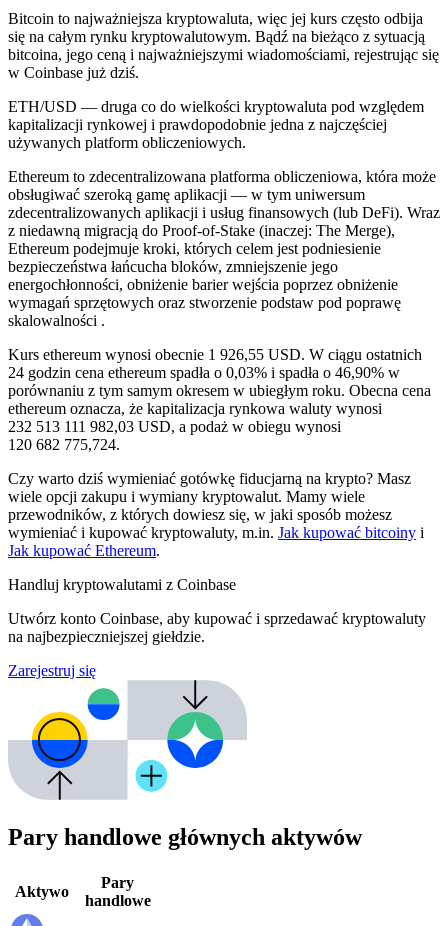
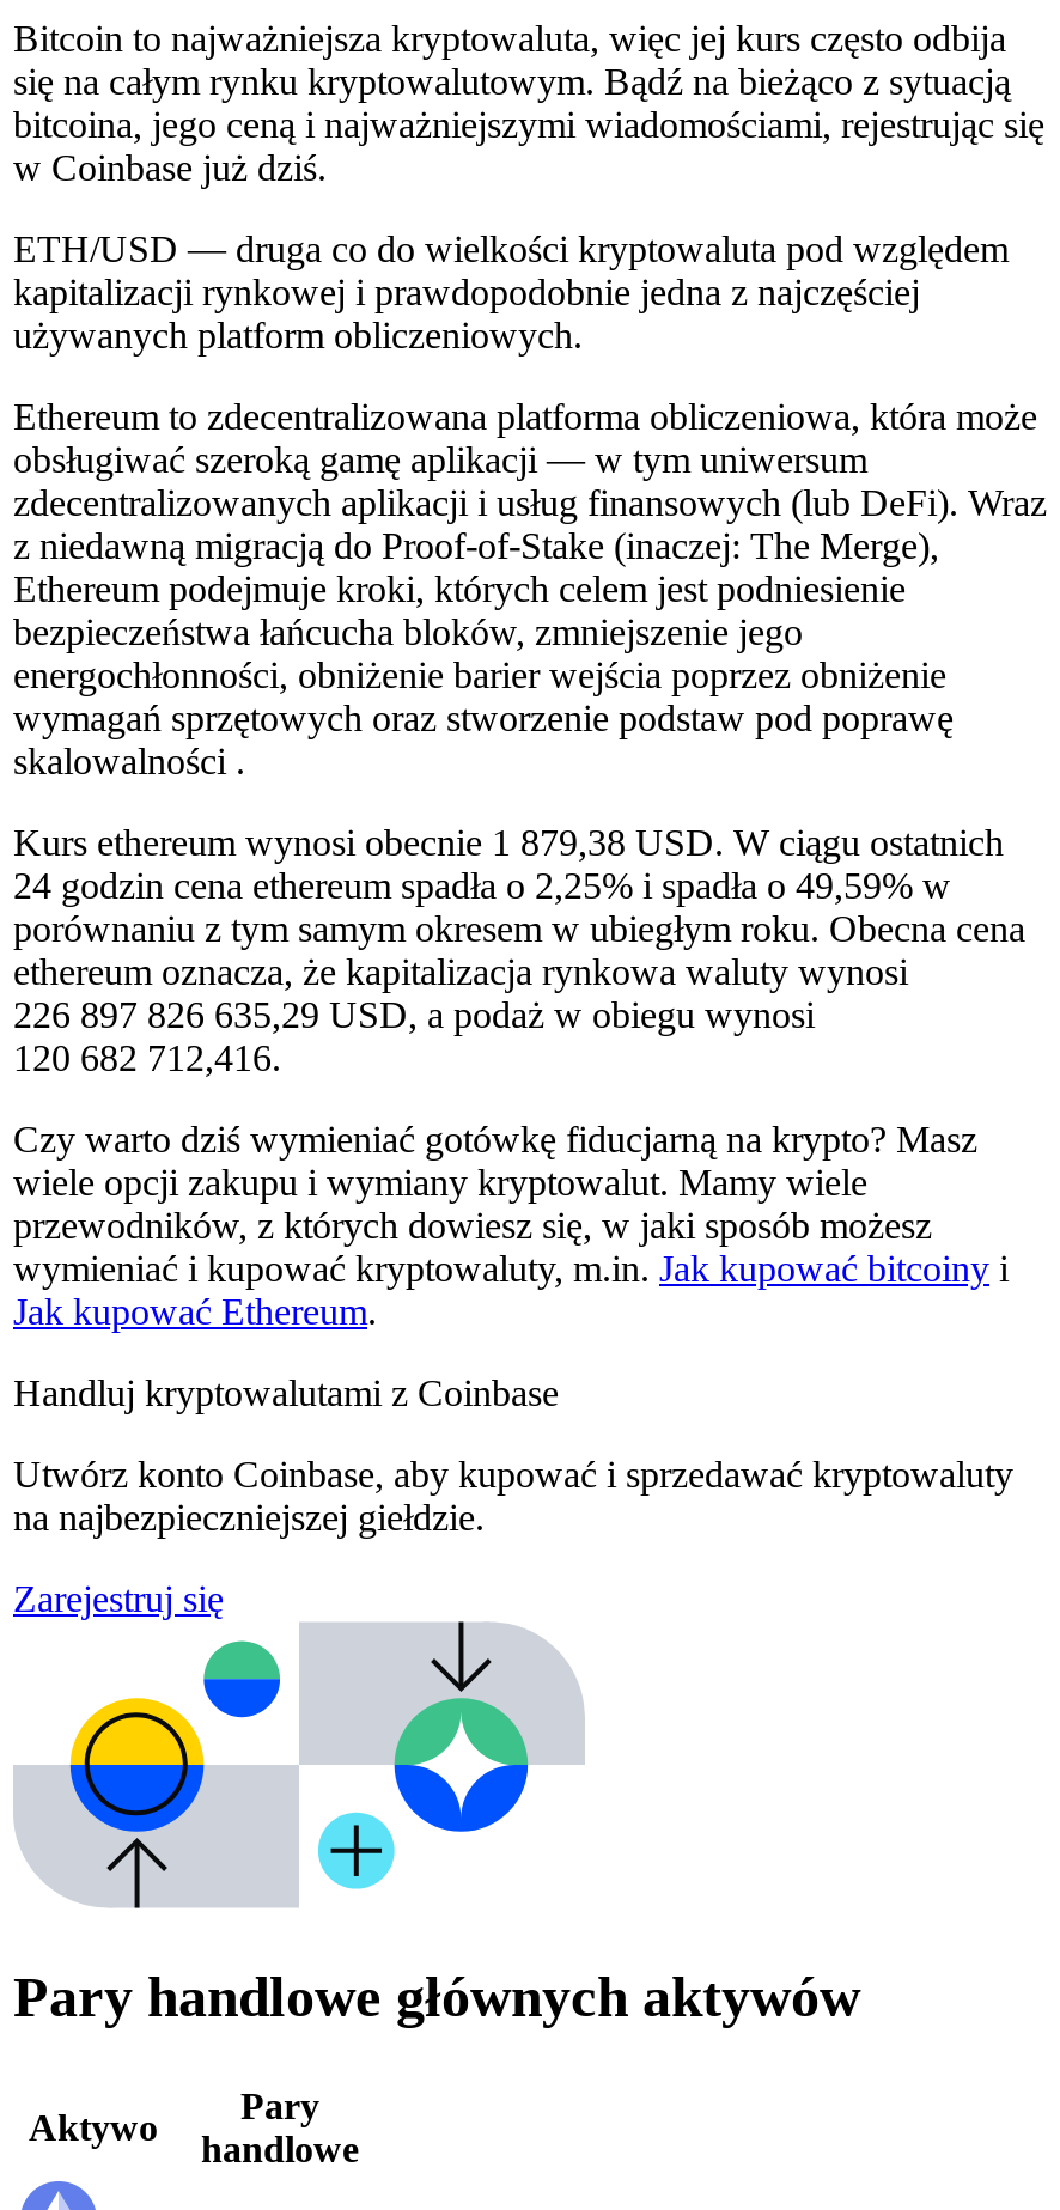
[8,346,422,363] Kurs ethereum wynosi obecnie 1 926,55 USD. W ciągu ostatnich -> [13,822,1004,862] Kurs ethereum wynosi obecnie 1 879,38 USD. W ciągu ostatnich
[8,364,400,381] 24 godzin cena ethereum spadła o 0,03% i spadła o 46,90% w -> [13,865,951,906] 24 godzin cena ethereum spadła o 2,25% i spadła o 49,59% w
[8,418,341,435] 232 513 111 982,03 USD, a podaż w obiegu wynosi -> [13,994,815,1035] 226 897 826 635,29 USD, a podaż w obiegu wynosi
[8,436,120,453] 120 682 775,724. -> [13,1037,281,1078] 120 682 712,416.

